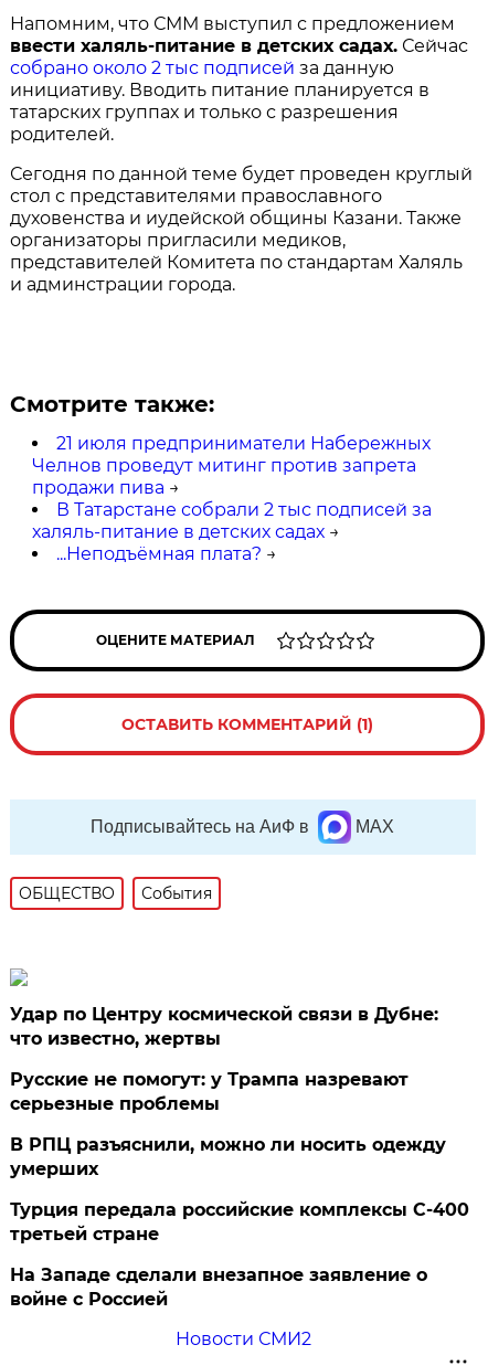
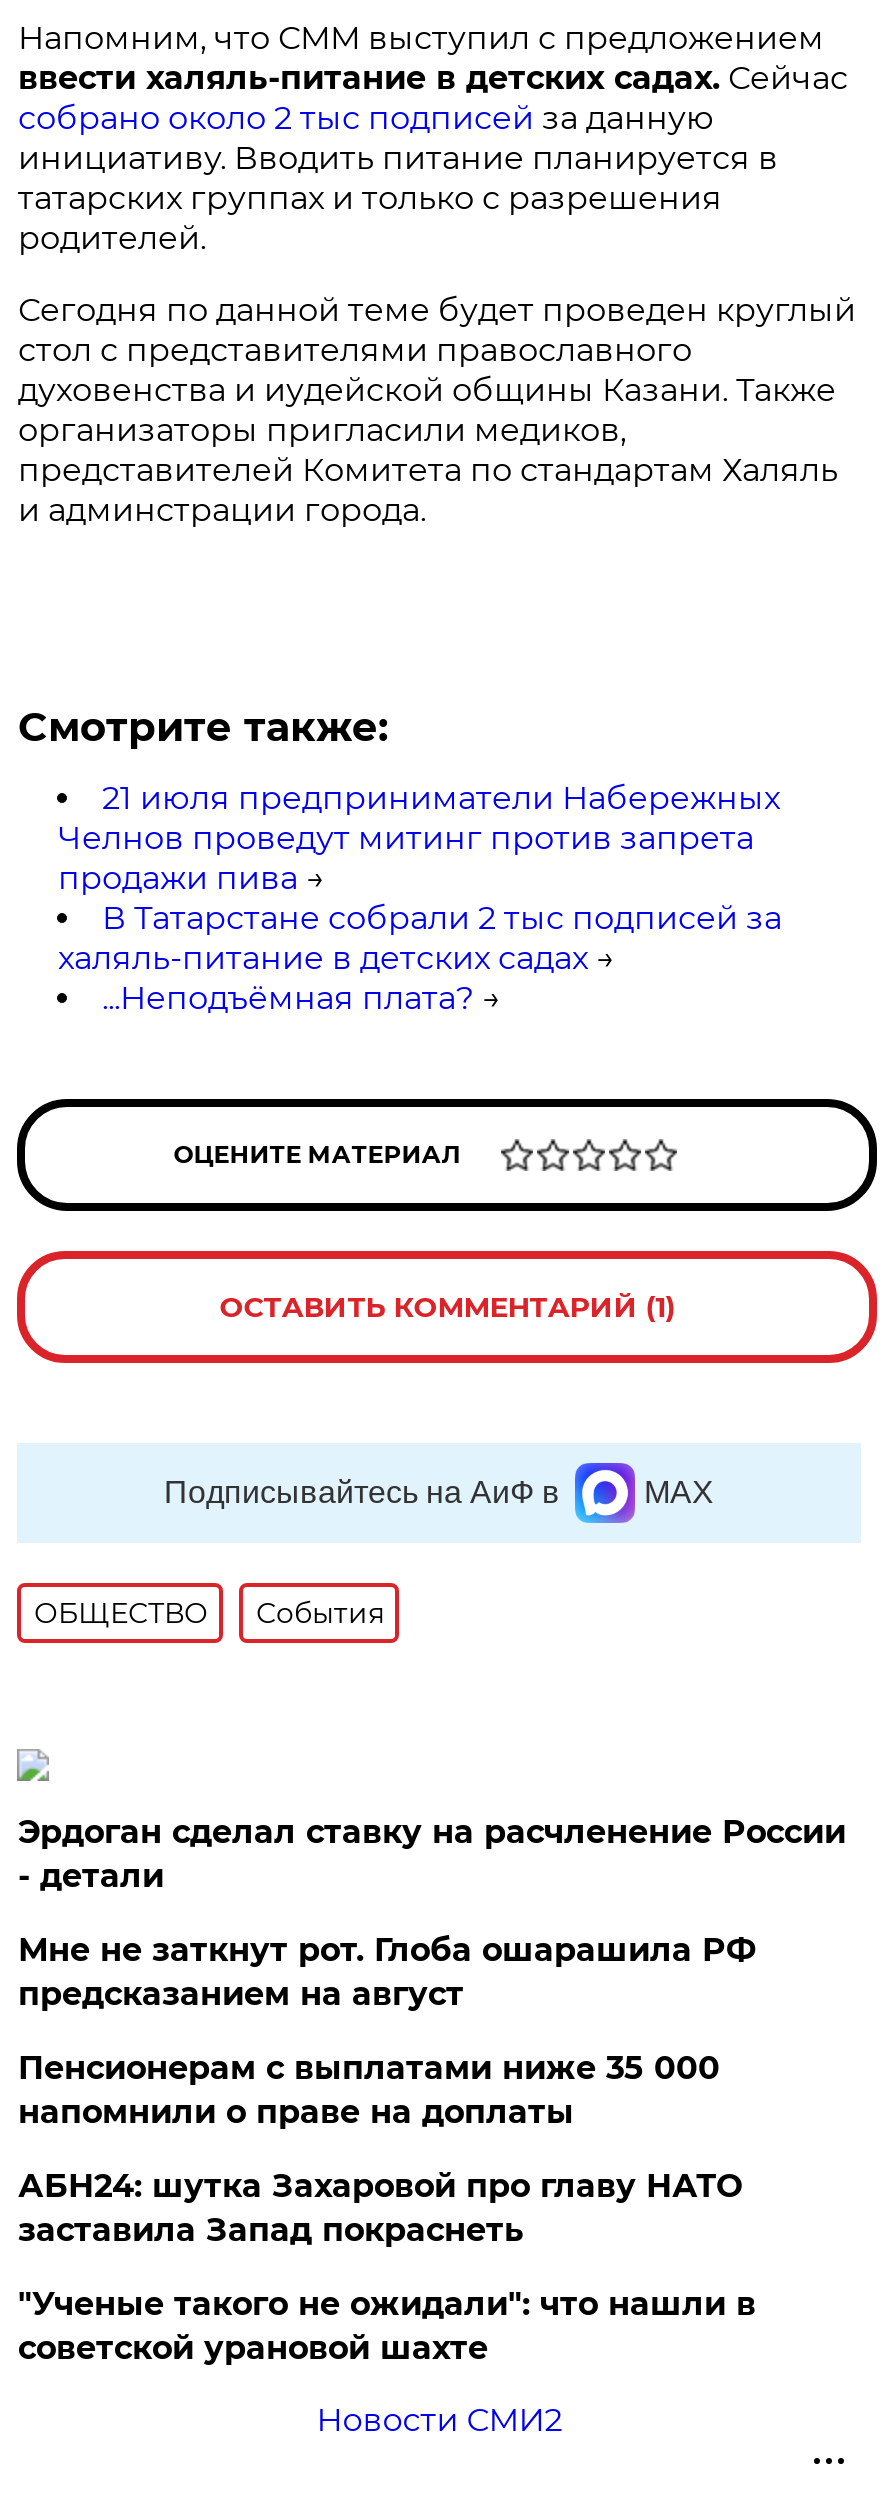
[10,1003,439,1049] Удар по Центру космической связи в Дубне: | что известно, жертвы -> [18,1812,846,1894] Эрдоган сделал ставку на расчленение России | - детали
[10,1068,409,1114] Русские не помогут: у Трампа назревают | серьезные проблемы -> [18,1930,756,2012] Мне не заткнут рот. Глоба ошарашила РФ | предсказанием на август
[10,1134,446,1179] В РПЦ разъяснили, можно ли носить одежду | умерших -> [18,2048,720,2130] Пенсионерам с выплатами ниже 35 000 | напомнили о праве на доплаты
[10,1199,470,1244] Турция передала российские комплексы С-400 | третьей стране -> [18,2166,742,2248] АБН24: шутка Захаровой про главу НАТО | заставила Запад покраснеть
[10,1264,428,1309] На Западе сделали внезапное заявление о | войне с Россией -> [18,2284,756,2366] "Ученые такого не ожидали": что нашли в | советской урановой шахте

